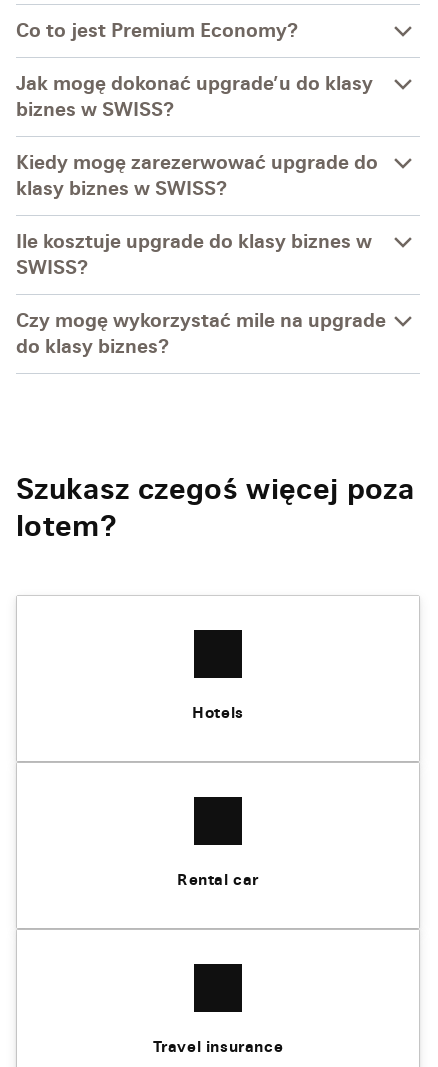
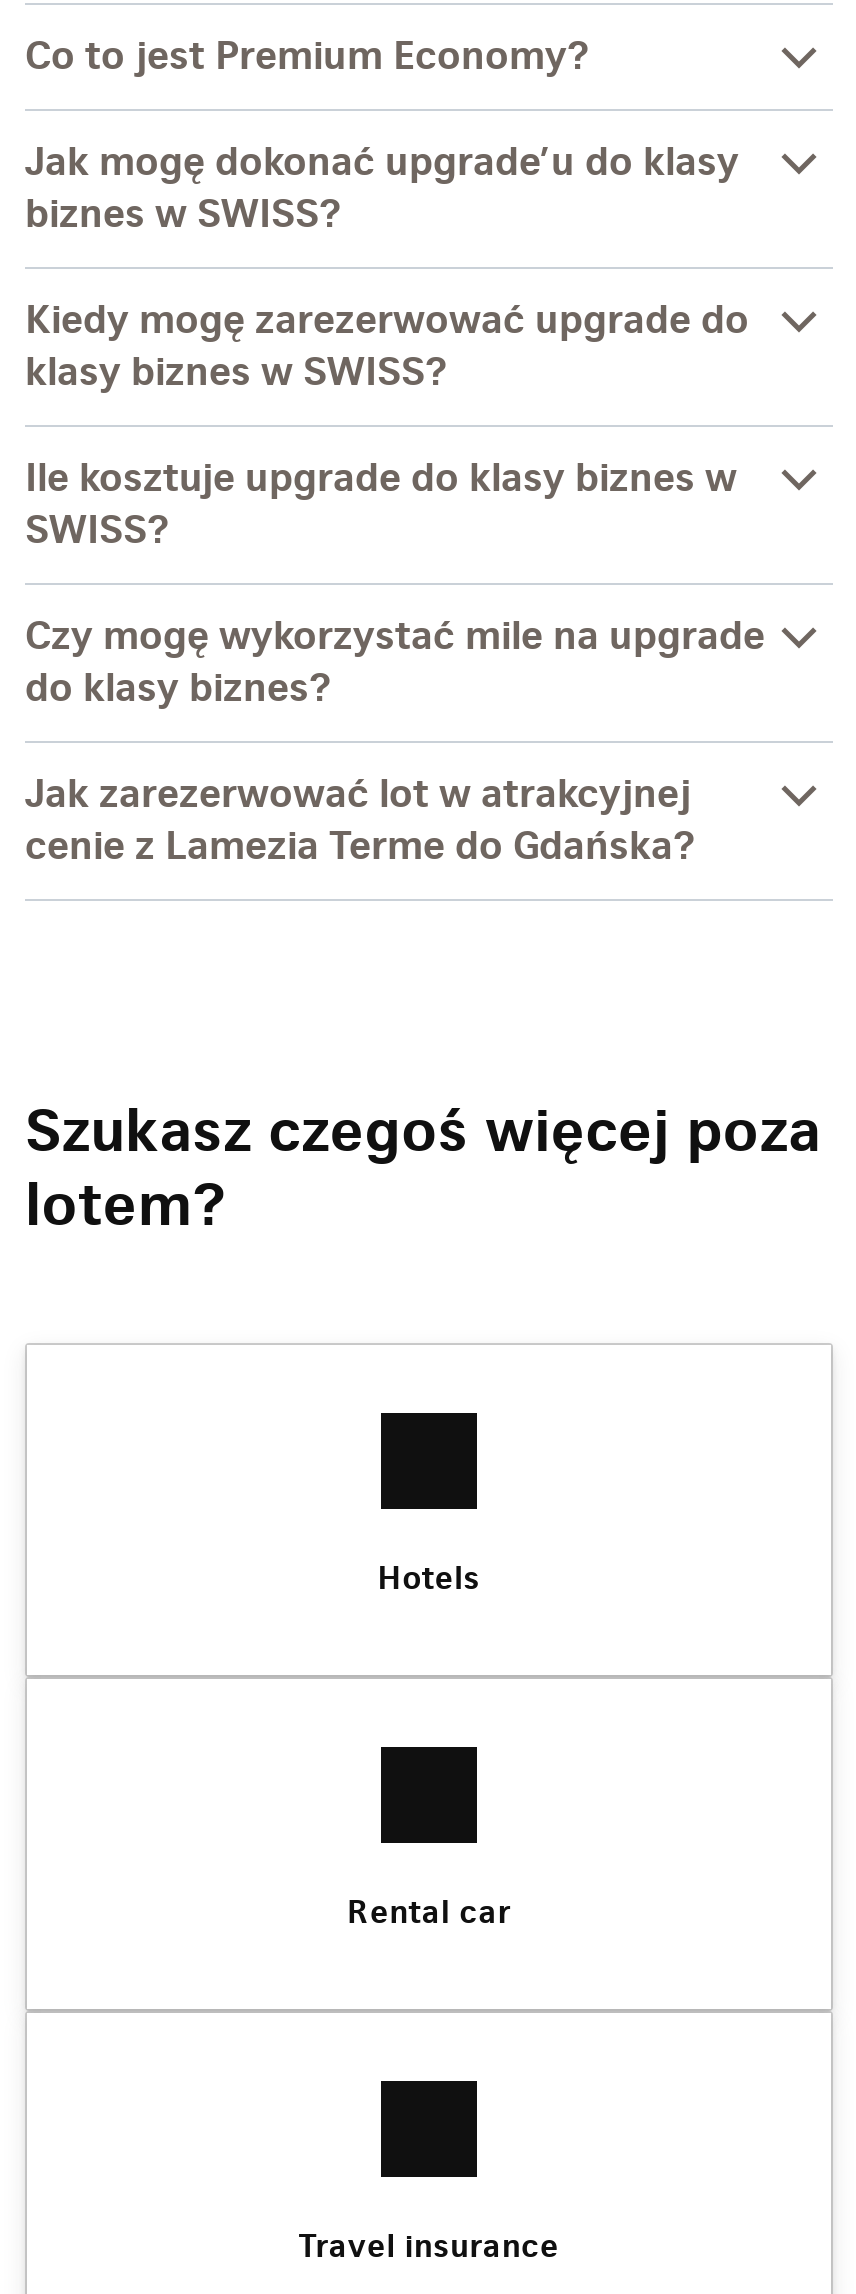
none -> [25,769,695,871] Jak zarezerwować lot w atrakcyjnej | cenie z Lamezia Terme do Gdańska?

